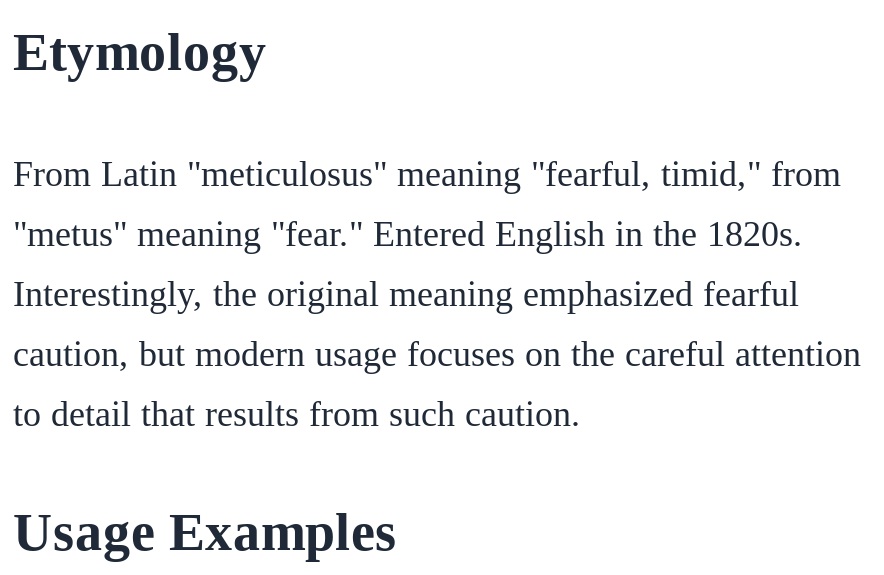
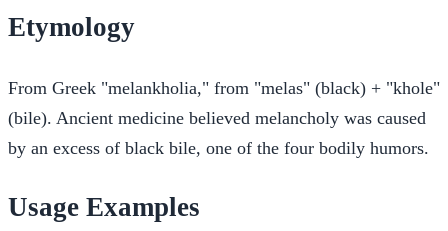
[13,153,861,433] From Latin "meticulosus" meaning "fearful, timid," from | "metus" meaning "fear." Entered English in the 1820s. | Interestingly, the original meaning emphasized fearful | caution, but modern usage focuses on the careful attention | to detail that results from such caution. -> [8,77,440,157] From Greek "melankholia," from "melas" (black) + "khole" | (bile). Ancient medicine believed melancholy was caused | by an excess of black bile, one of the four bodily humors.

